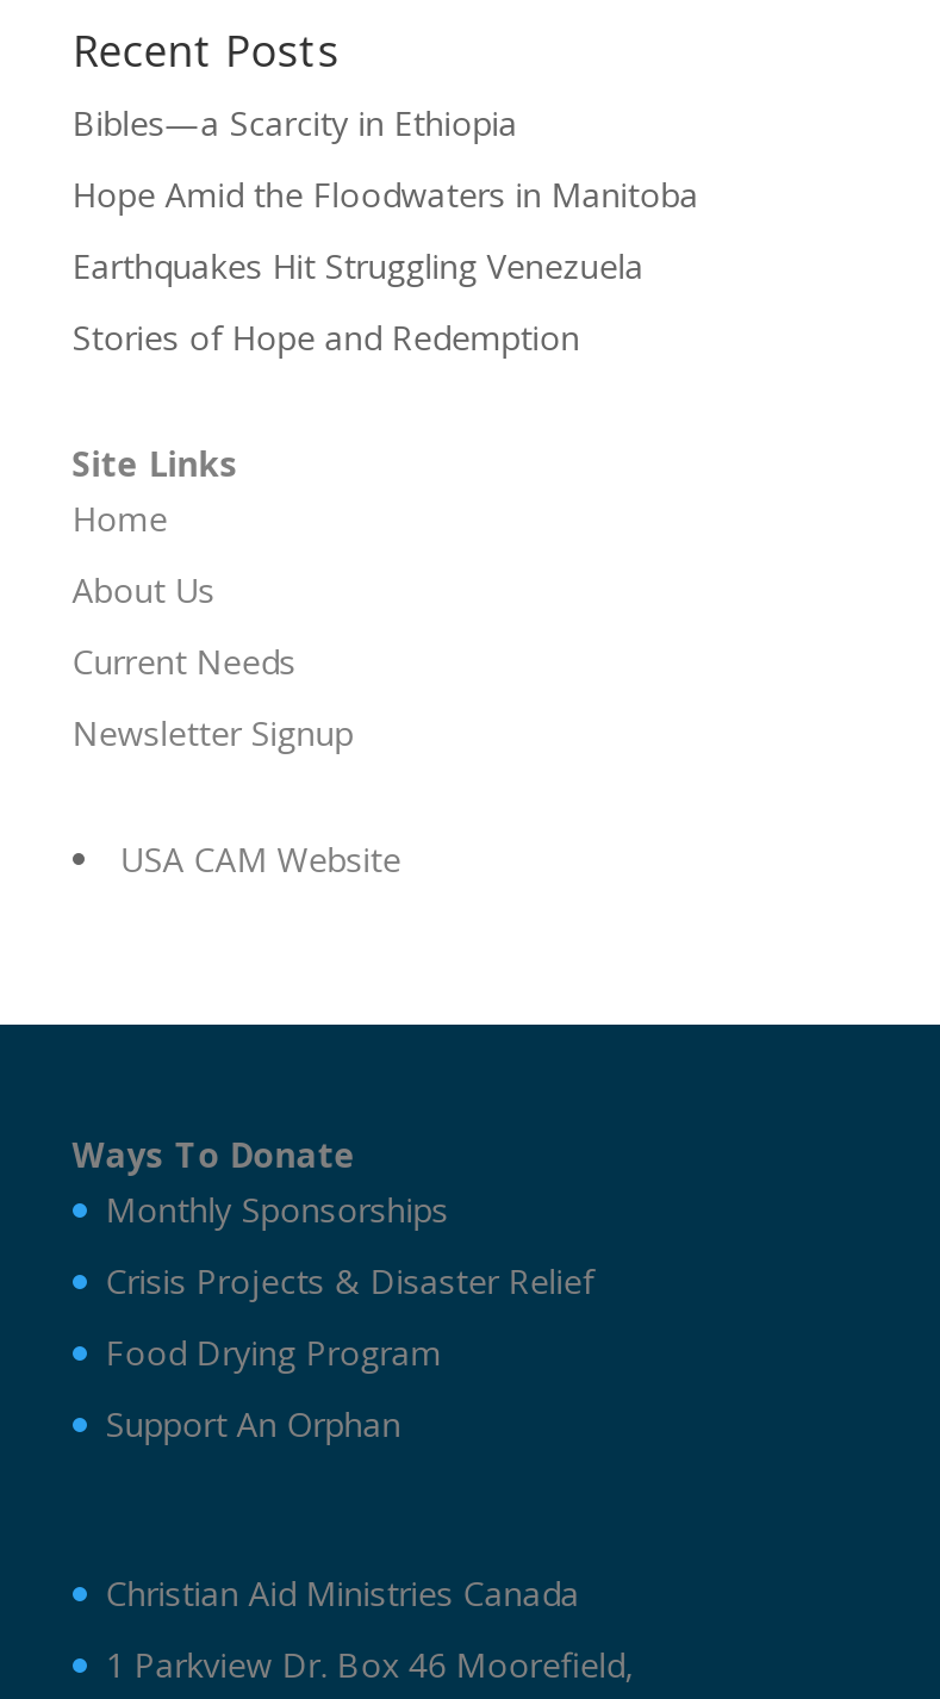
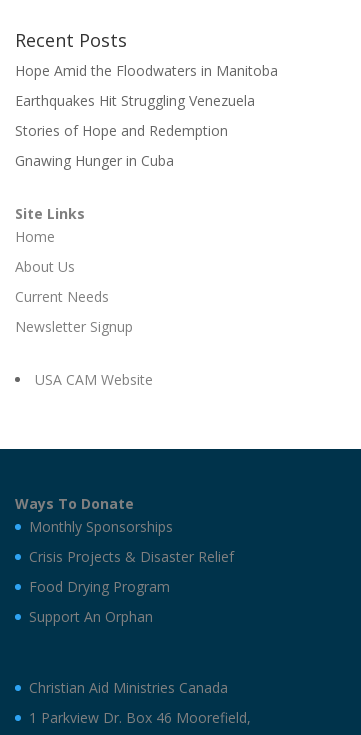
[72,101,518,146] Bibles—a Scarcity in Ethiopia -> none
moved [72,172,699,360] -> [15,61,278,140]: Hope Amid the Floodwaters in Manitoba | Earthquakes Hit Struggling Venezuela | Stories of Hope and Redemption
none -> [15,151,174,170] Gnawing Hunger in Cuba

